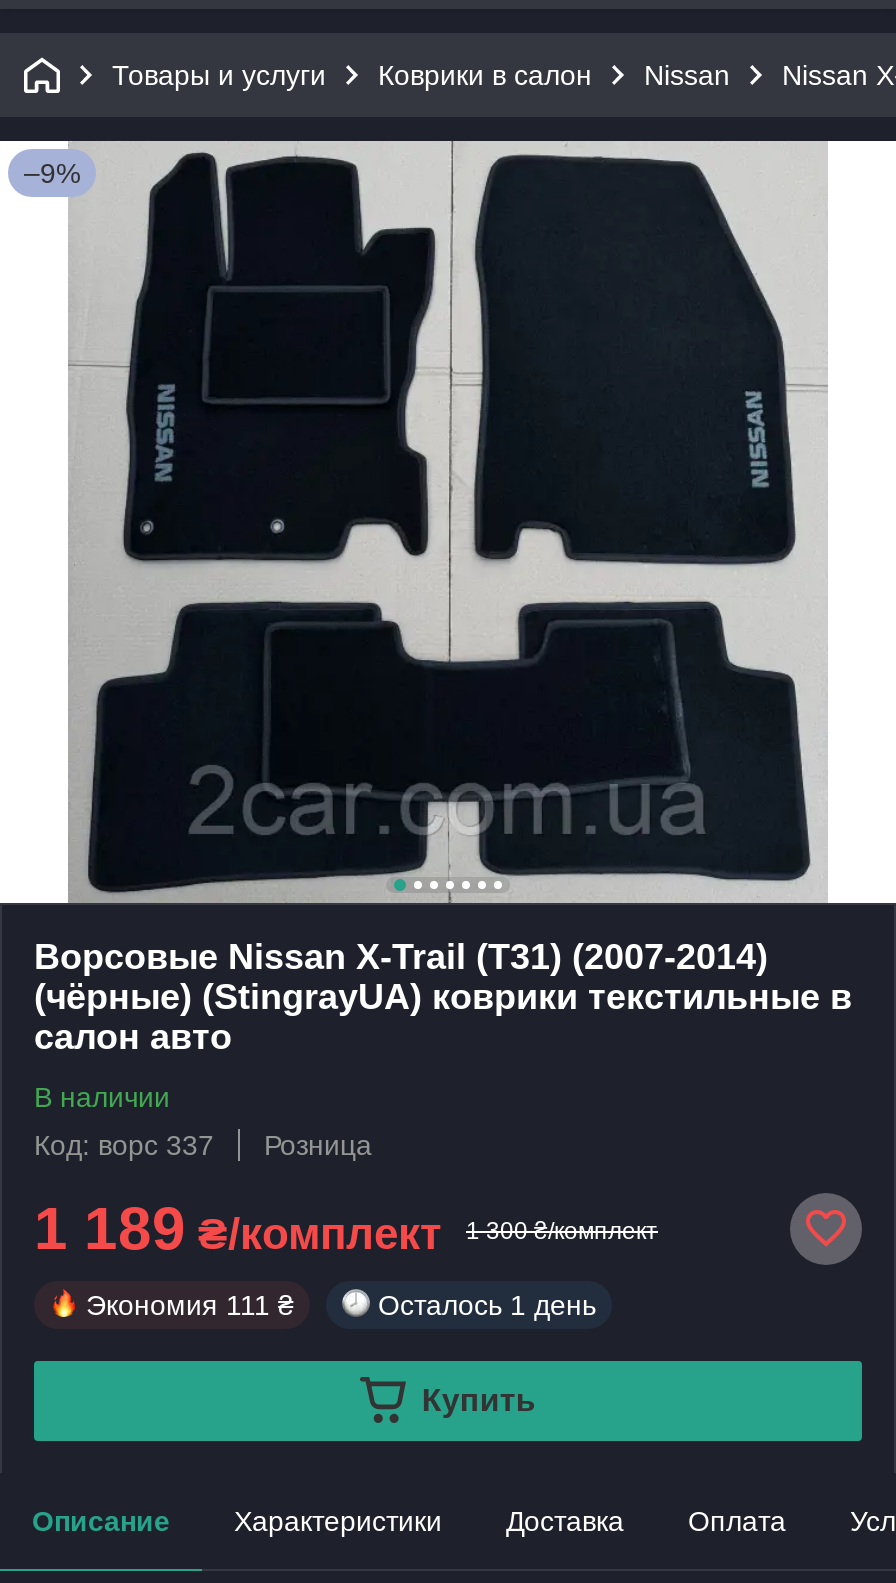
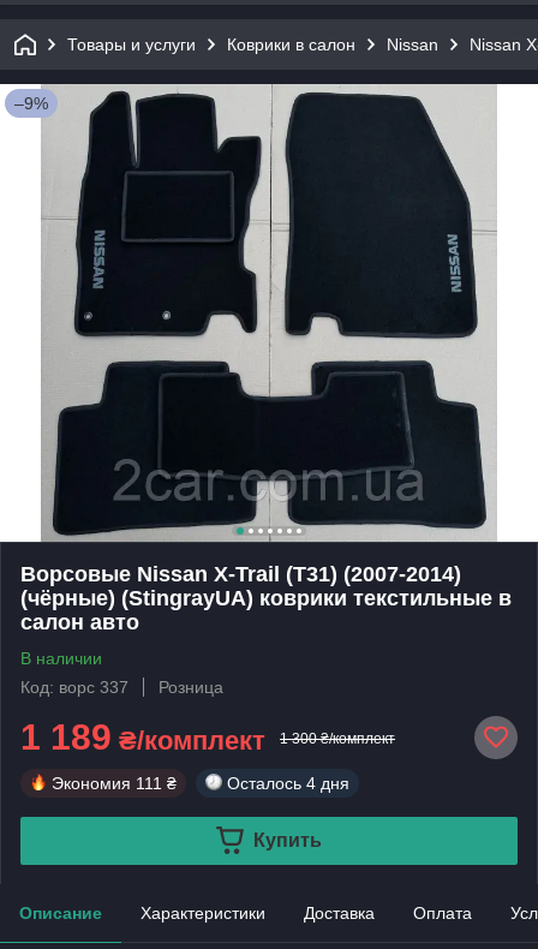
[378,1289,596,1321] Осталось 1 день -> [227,773,349,793] Осталось 4 дня

